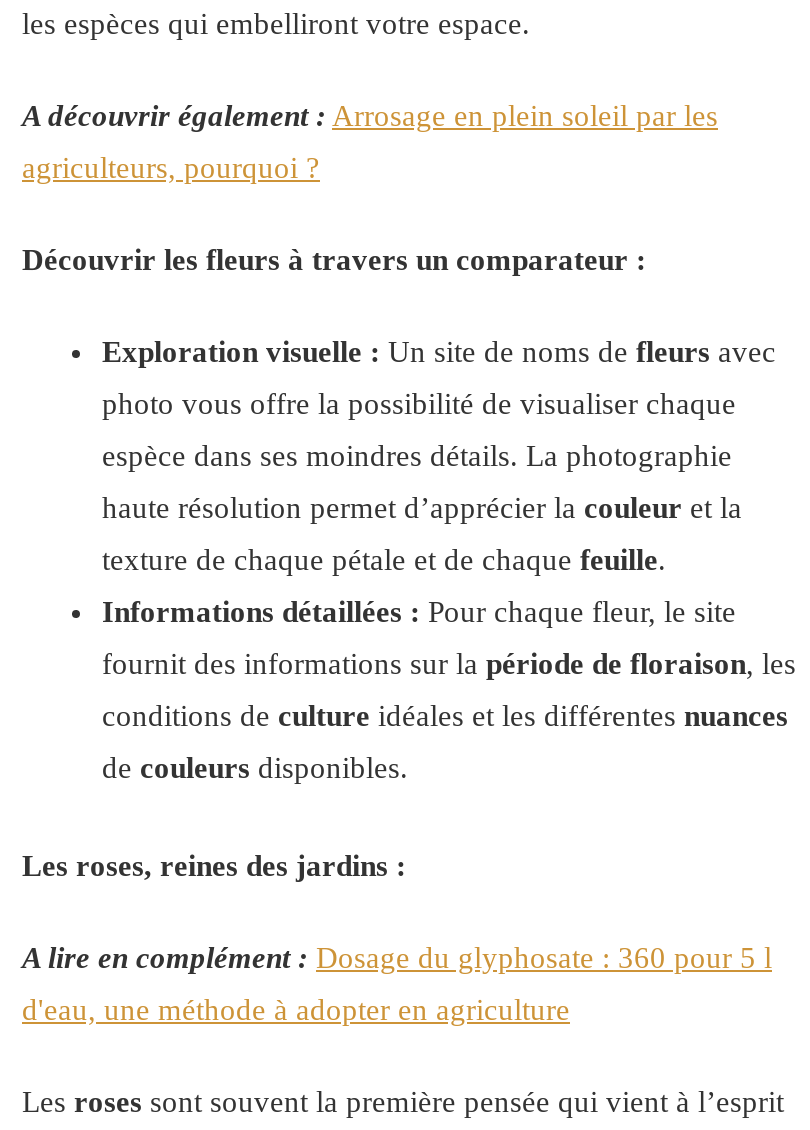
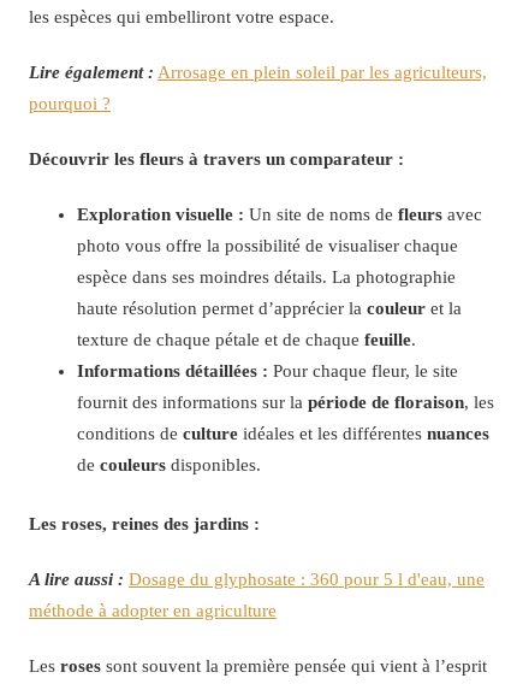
[22,100,718,132] A découvrir également : Arrosage en plein soleil par les -> [29,63,487,82] Lire également : Arrosage en plein soleil par les agriculteurs,
[22,152,320,184] agriculteurs, pourquoi ? -> [29,94,111,113] pourquoi ?
[22,941,772,973] A lire en complément : Dosage du glyphosate : 360 pour 5 l -> [29,569,485,589] A lire aussi : Dosage du glyphosate : 360 pour 5 l d'eau, une
[22,993,570,1025] d'eau, une méthode à adopter en agriculture -> [29,601,277,620] méthode à adopter en agriculture

